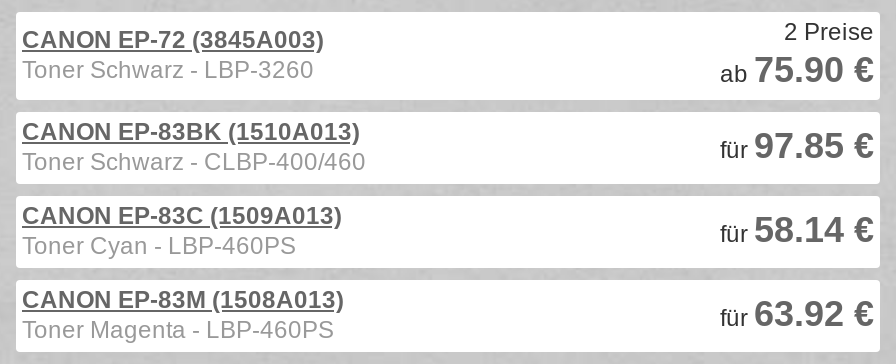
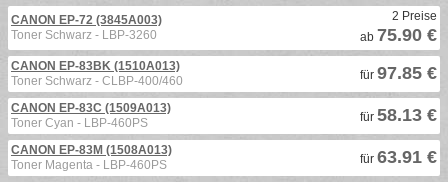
[720,210,874,250] für 58.14 € -> [360,105,437,125] für 58.13 €
[720,294,874,334] für 63.92 € -> [360,147,437,167] für 63.91 €

